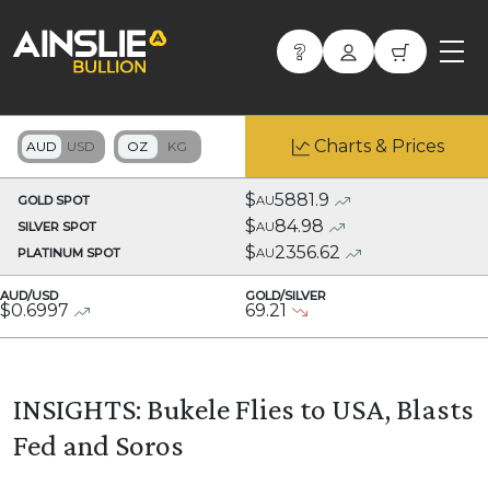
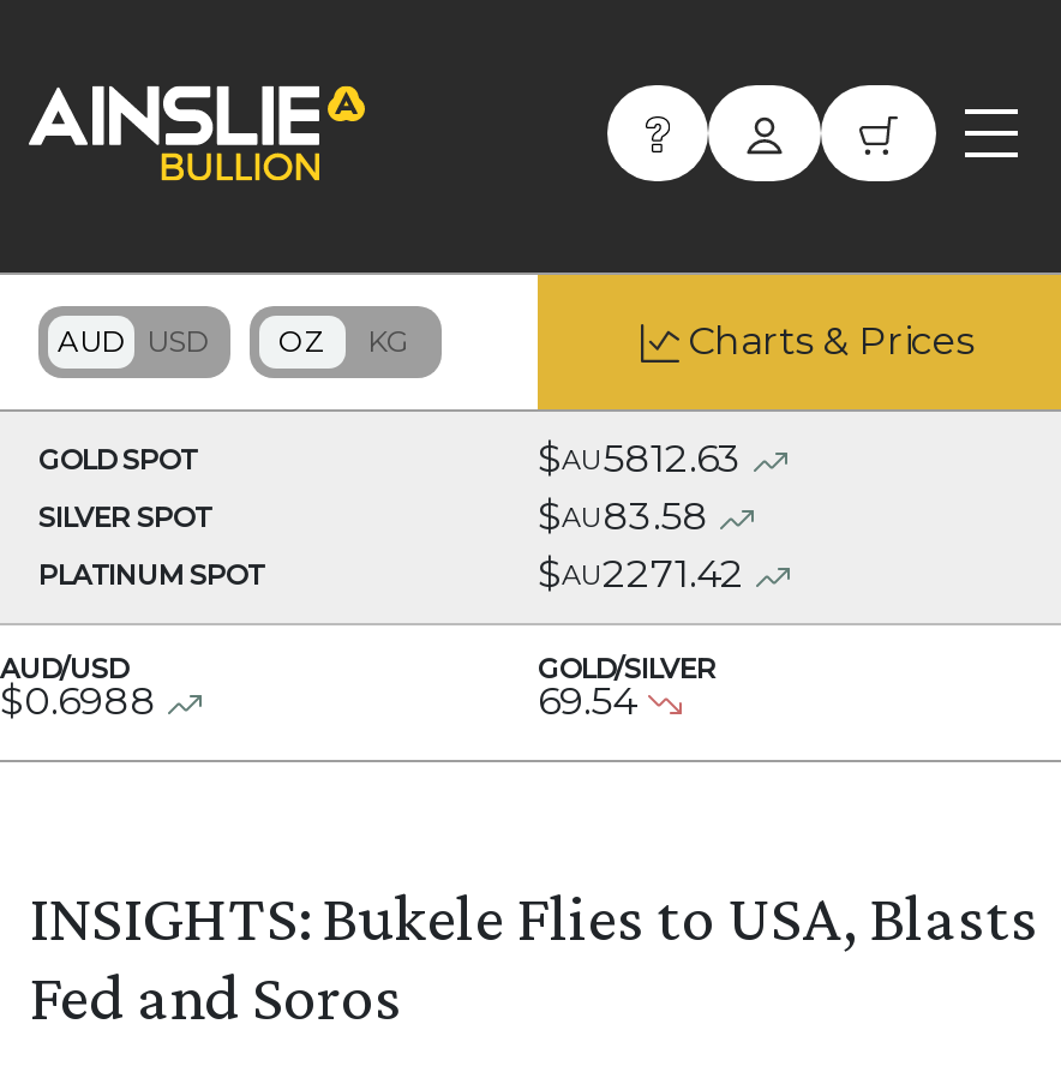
[245,189,329,210] $AU5881.9 -> [538,436,742,481] $AU5812.63
[245,216,324,236] $AU84.98 -> [538,493,708,539] $AU83.58
[245,242,340,263] $AU2356.62 -> [538,551,744,597] $AU2271.42
[0,300,69,321] $0.6997 -> [0,678,156,724] $0.6988
[245,300,287,321] 69.21 -> [538,678,636,724] 69.54

